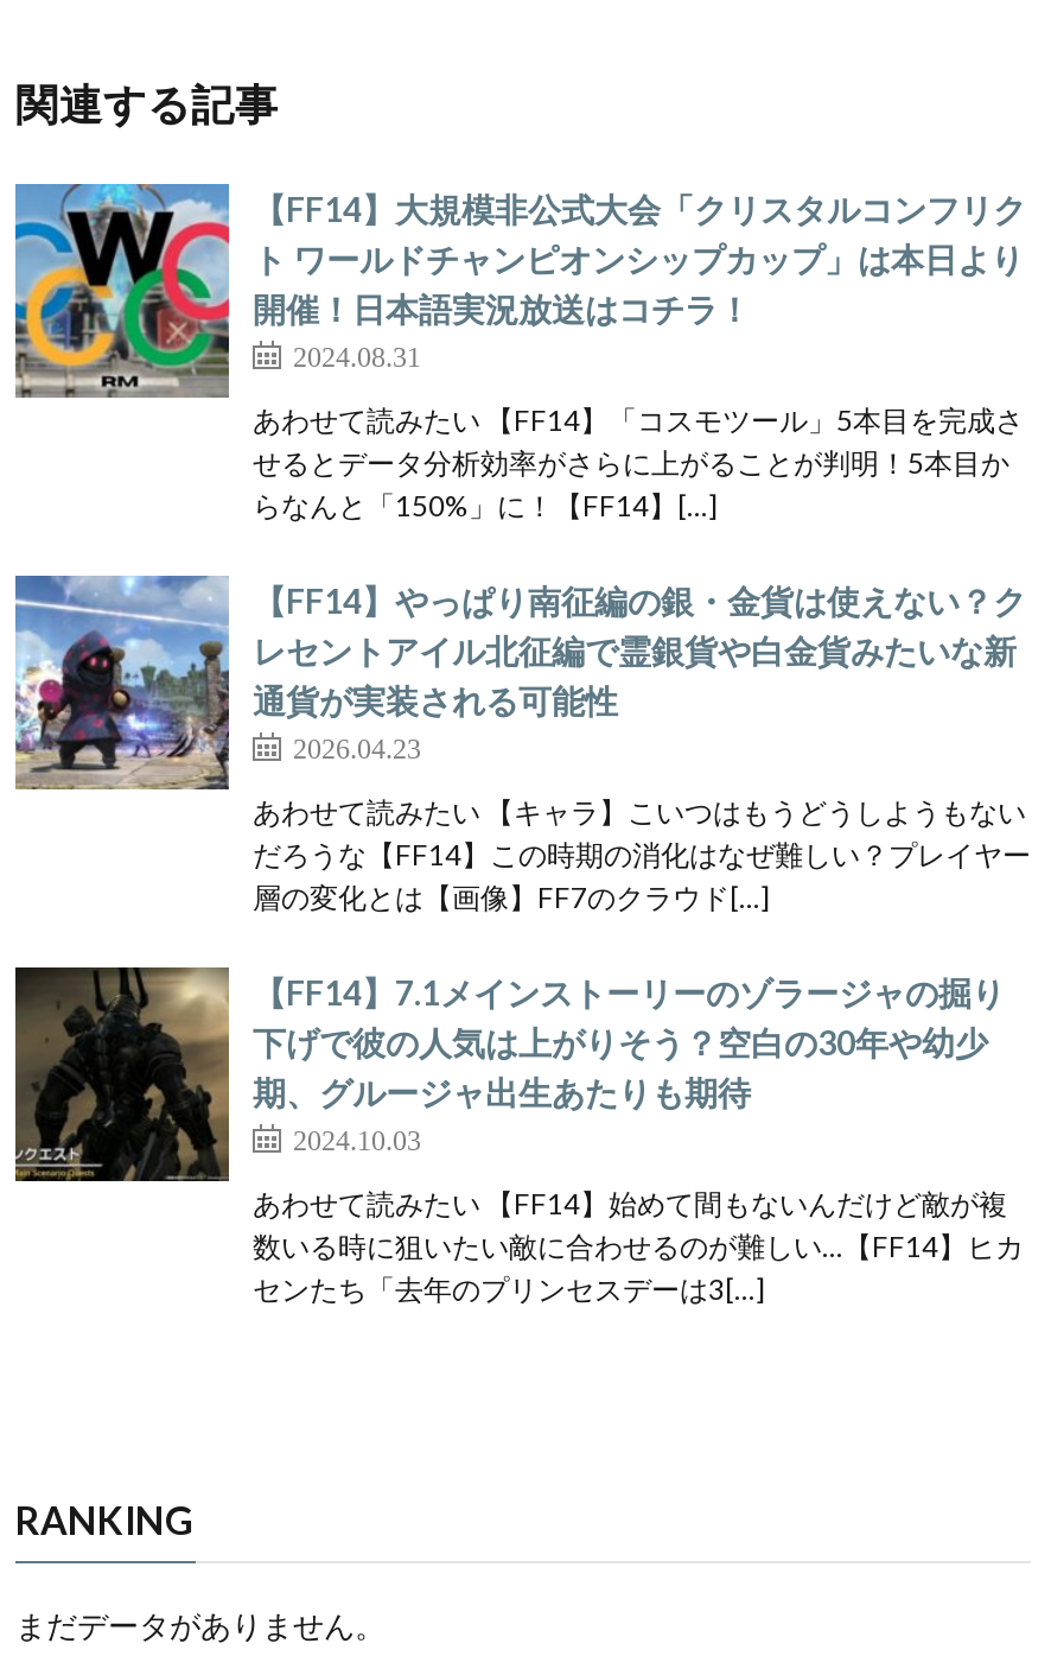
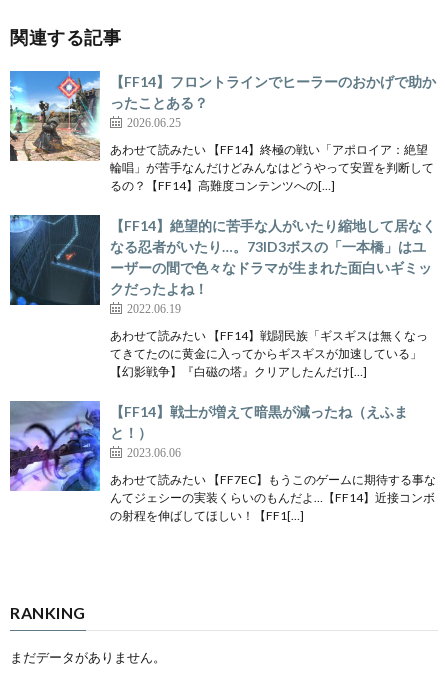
[13,184,1026,398] [image] | 【FF14】大規模非公式大会「クリスタルコンフリク | ト ワールドチャンピオンシップカップ」は本日より | 開催！日本語実況放送はコチラ！ | 2024.08.31 -> [10,70,436,162] [image] | 【FF14】フロントラインでヒーラーのおかげで助か | ったことある？ | 2026.06.25
[253,402,1024,524] あわせて読みたい 【FF14】「コスモツール」5本目を完成さ | せるとデータ分析効率がさらに上がることが判明！5本目か | らなんと「150%」に！【FF14】[…] -> [110,142,434,193] あわせて読みたい 【FF14】終極の戦い「アポロイア：絶望 | 輪唱」が苦手なんだけどみんなはどうやって安置を判断して | るの？【FF14】高難度コンテンツへの[…]
[15,573,1026,792] [image] | 【FF14】やっぱり南征編の銀・金貨は使えない？ク | レセントアイル北征編で霊銀貨や白金貨みたいな新 | 通貨が実装される可能性 | 2026.04.23 -> [9,214,436,314] [image] | 【FF14】絶望的に苦手な人がいたり縮地して居なく | なる忍者がいたり…。73ID3ボスの「一本橋」はユ | ーザーの間で色々なドラマが生まれた面白いギミッ | クだったよね！ | 2022.06.19
[253,794,1031,915] あわせて読みたい 【キャラ】こいつはもうどうしようもない | だろうな【FF14】この時期の消化はなぜ難しい？プレイヤー | 層の変化とは【画像】FF7のクラウド[…] -> [110,328,428,379] あわせて読みたい 【FF14】戦闘民族「ギスギスは無くなっ | てきてたのに黄金に入ってからギスギスが加速している」 | 【幻影戦争】『白磁の塔』クリアしたんだけ[…]
[13,965,1005,1184] [image] | 【FF14】7.1メインストーリーのゾラージャの掘り | 下げで彼の人気は上がりそう？空白の30年や幼少 | 期、グルージャ出生あたりも期待 | 2024.10.03 -> [9,400,408,492] [image] | 【FF14】戦士が増えて暗黒が減ったね（えふま | と！） | 2023.06.06
[253,1186,1024,1307] あわせて読みたい 【FF14】始めて間もないんだけど敵が複 | 数いる時に狙いたい敵に合わせるのが難しい…【FF14】ヒカ | センたち「去年のプリンセスデーは3[…] -> [110,472,436,523] あわせて読みたい 【FF7EC】もうこのゲームに期待する事な | んてジェシーの実装くらいのもんだよ…【FF14】近接コンボ | の射程を伸ばしてほしい！【FF1[…]

